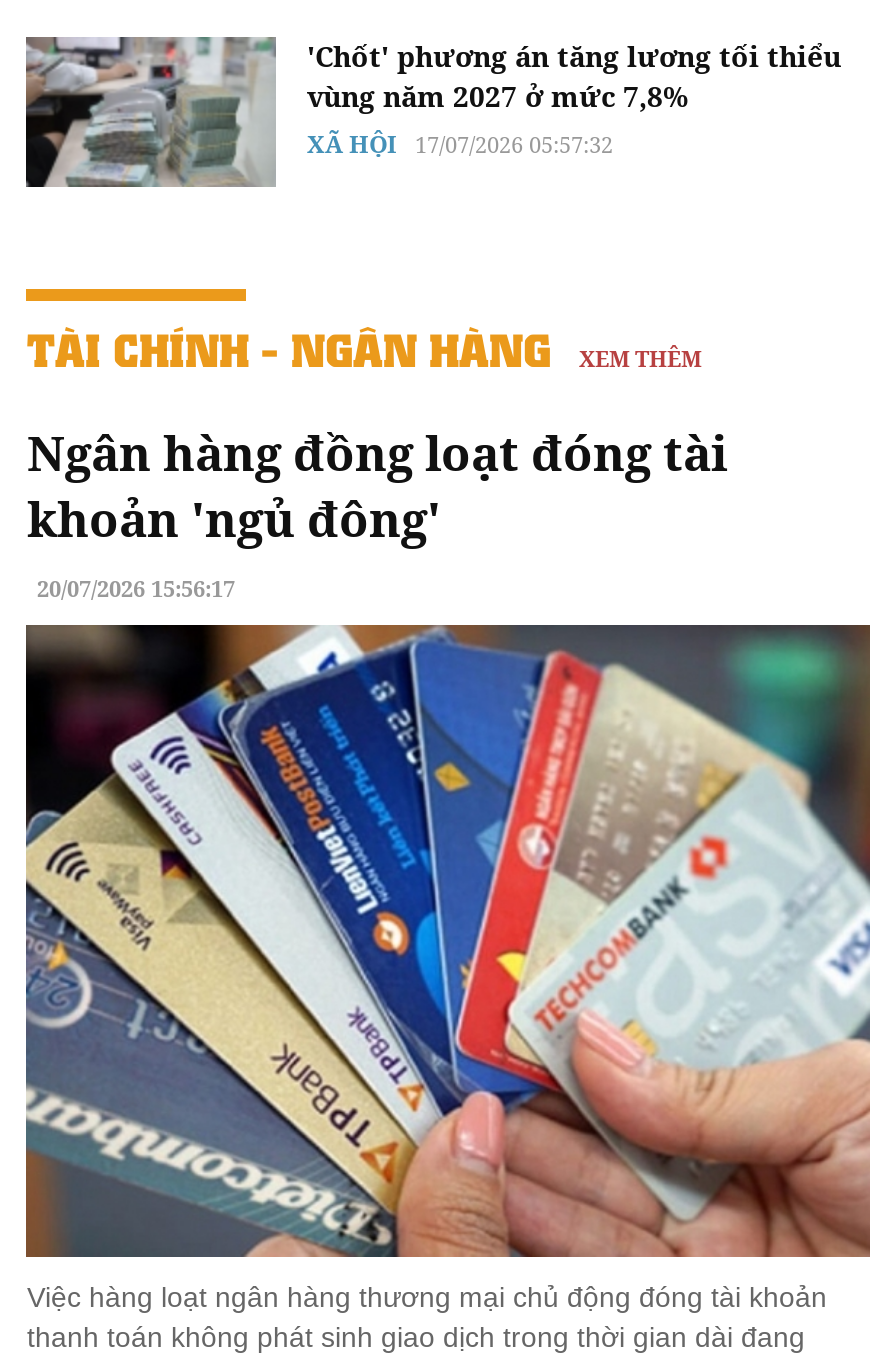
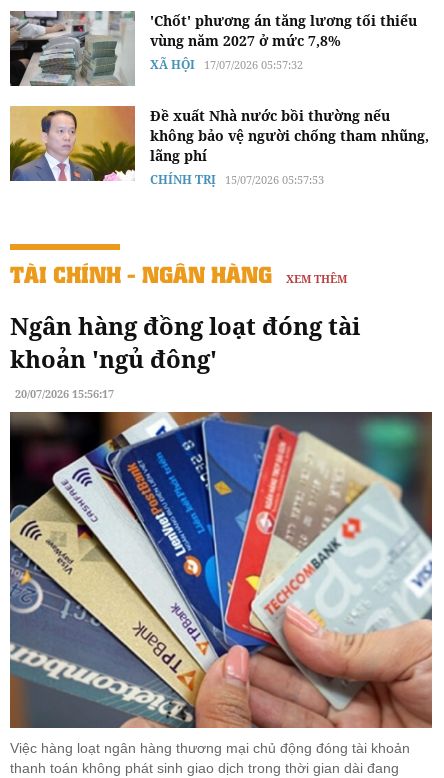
none -> [9,105,429,188] [image] | Đề xuất Nhà nước bồi thường nếu | không bảo vệ người chống tham nhũng, | lãng phí | CHÍNH TRỊ 15/07/2026 05:57:53

